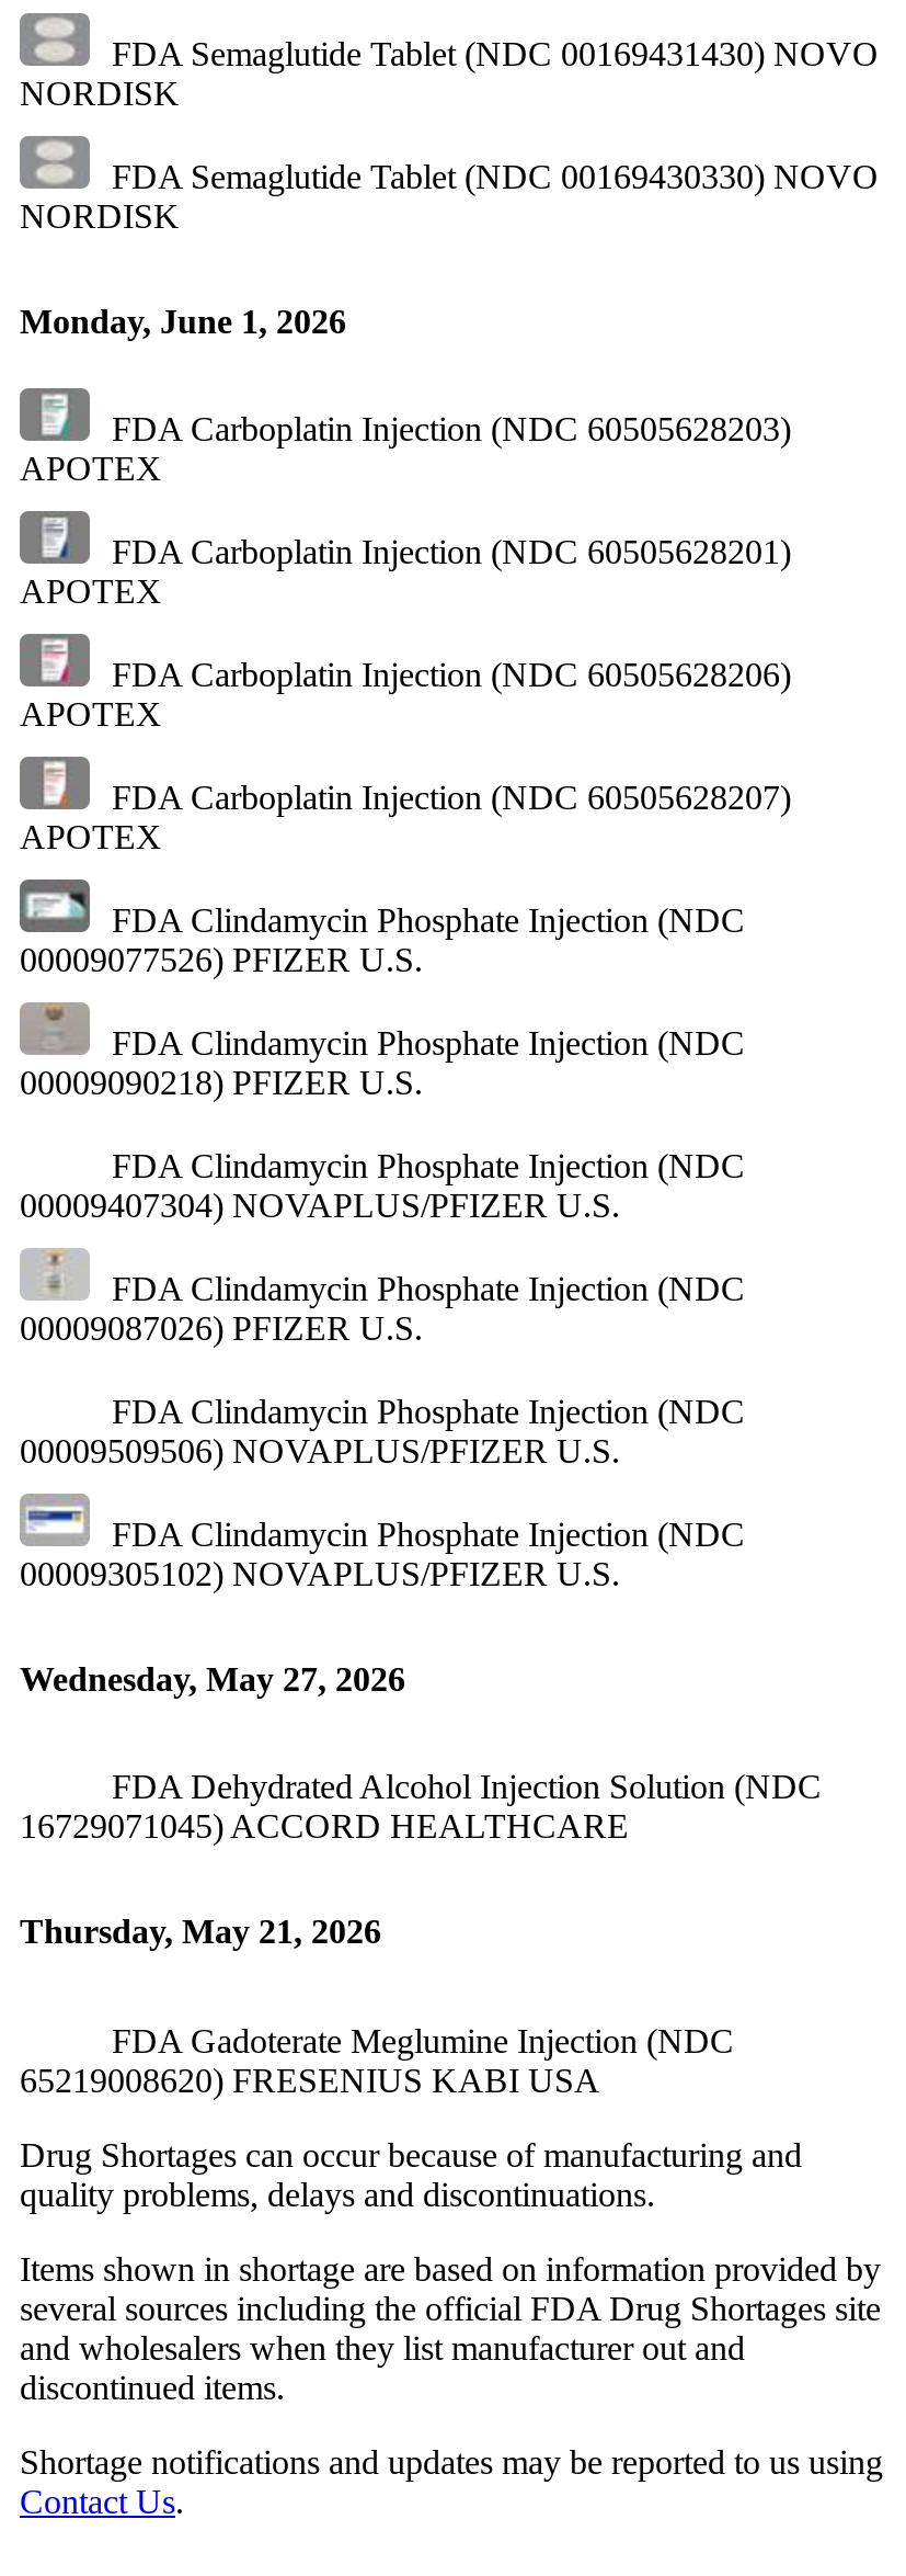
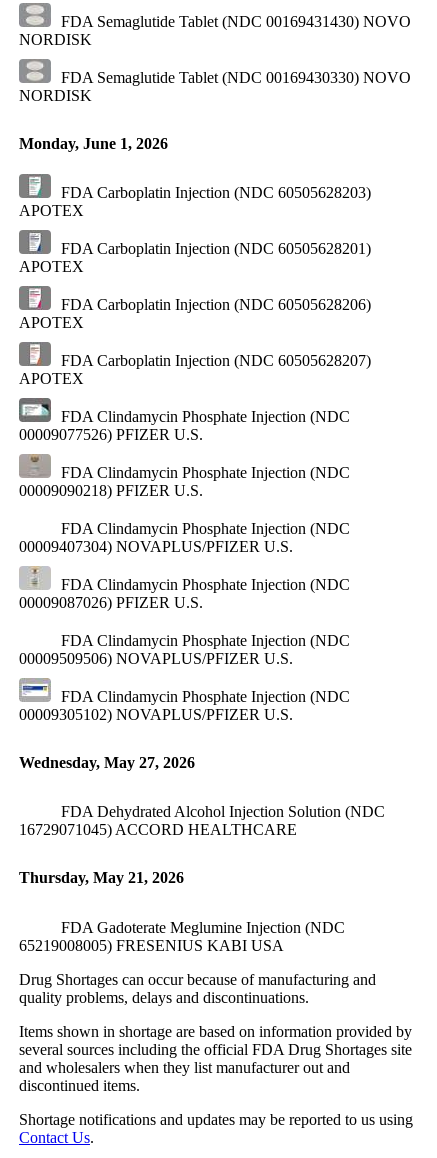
[20,2061,600,2098] 65219008620) FRESENIUS KABI USA -> [19,936,284,953] 65219008005) FRESENIUS KABI USA

